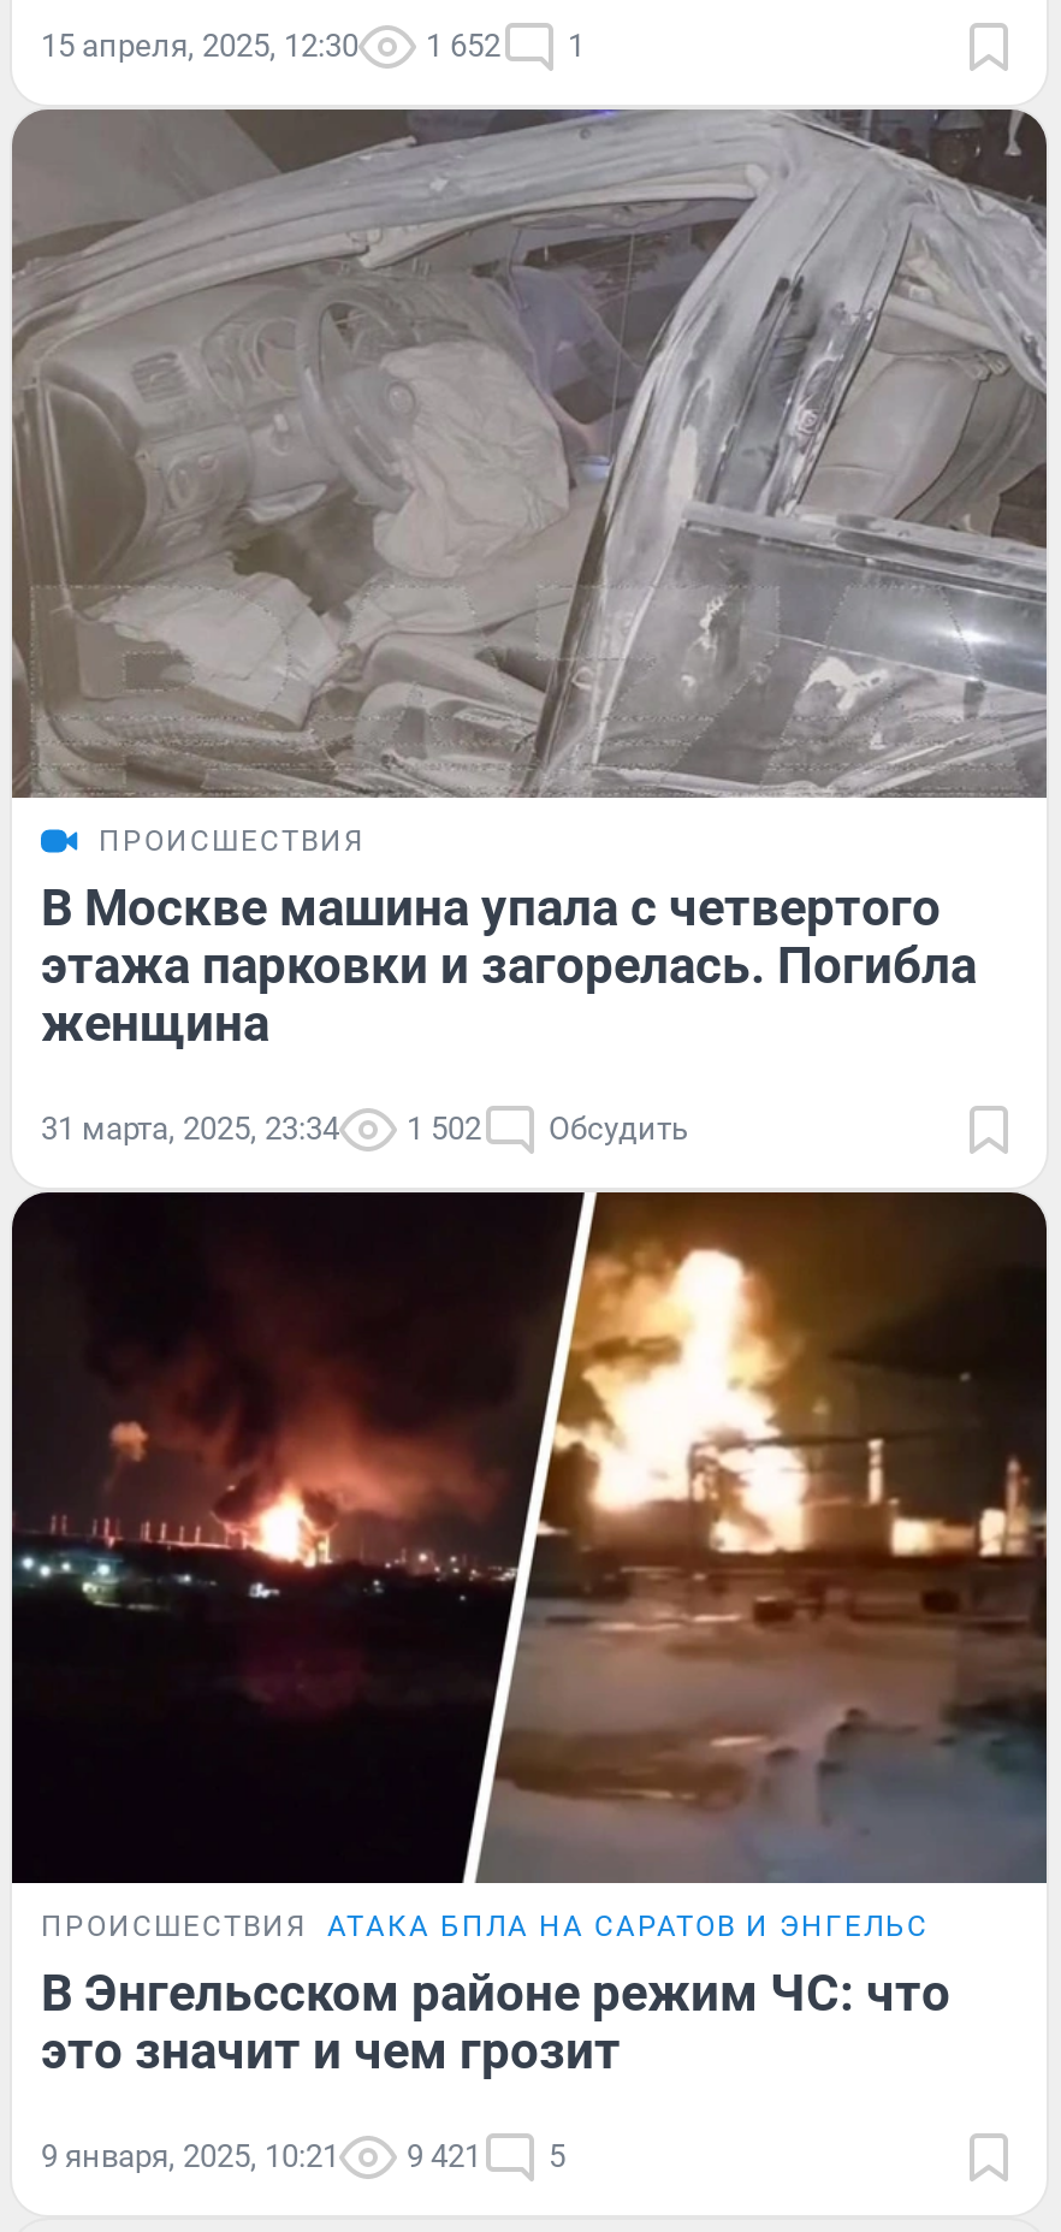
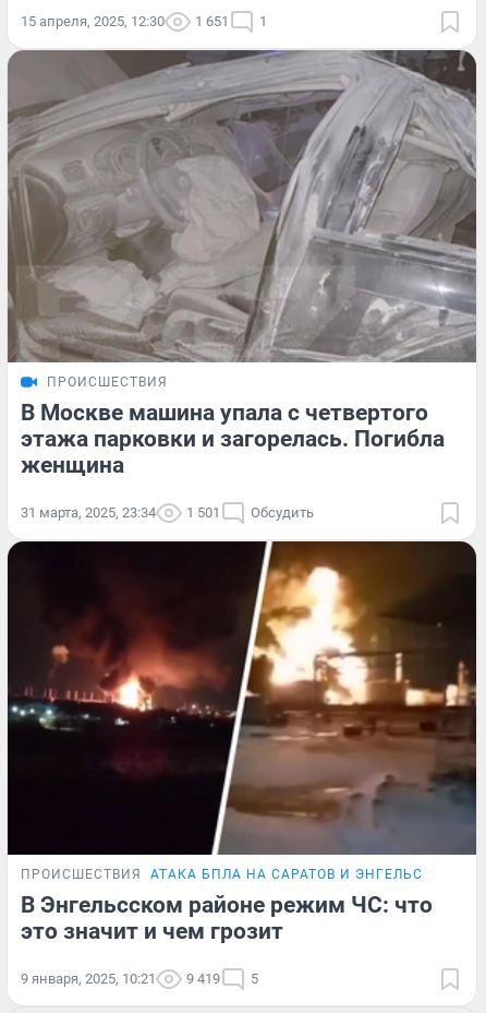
[41,27,585,63] 15 апреля, 2025, 12:30 1 652 1 -> [21,13,267,29] 15 апреля, 2025, 12:30 1 651 1
[41,1111,688,1147] 31 марта, 2025, 23:34 1 502 Обсудить -> [21,505,314,521] 31 марта, 2025, 23:34 1 501 Обсудить
[41,2138,565,2174] 9 января, 2025, 10:21 9 421 5 -> [21,970,258,987] 9 января, 2025, 10:21 9 419 5

